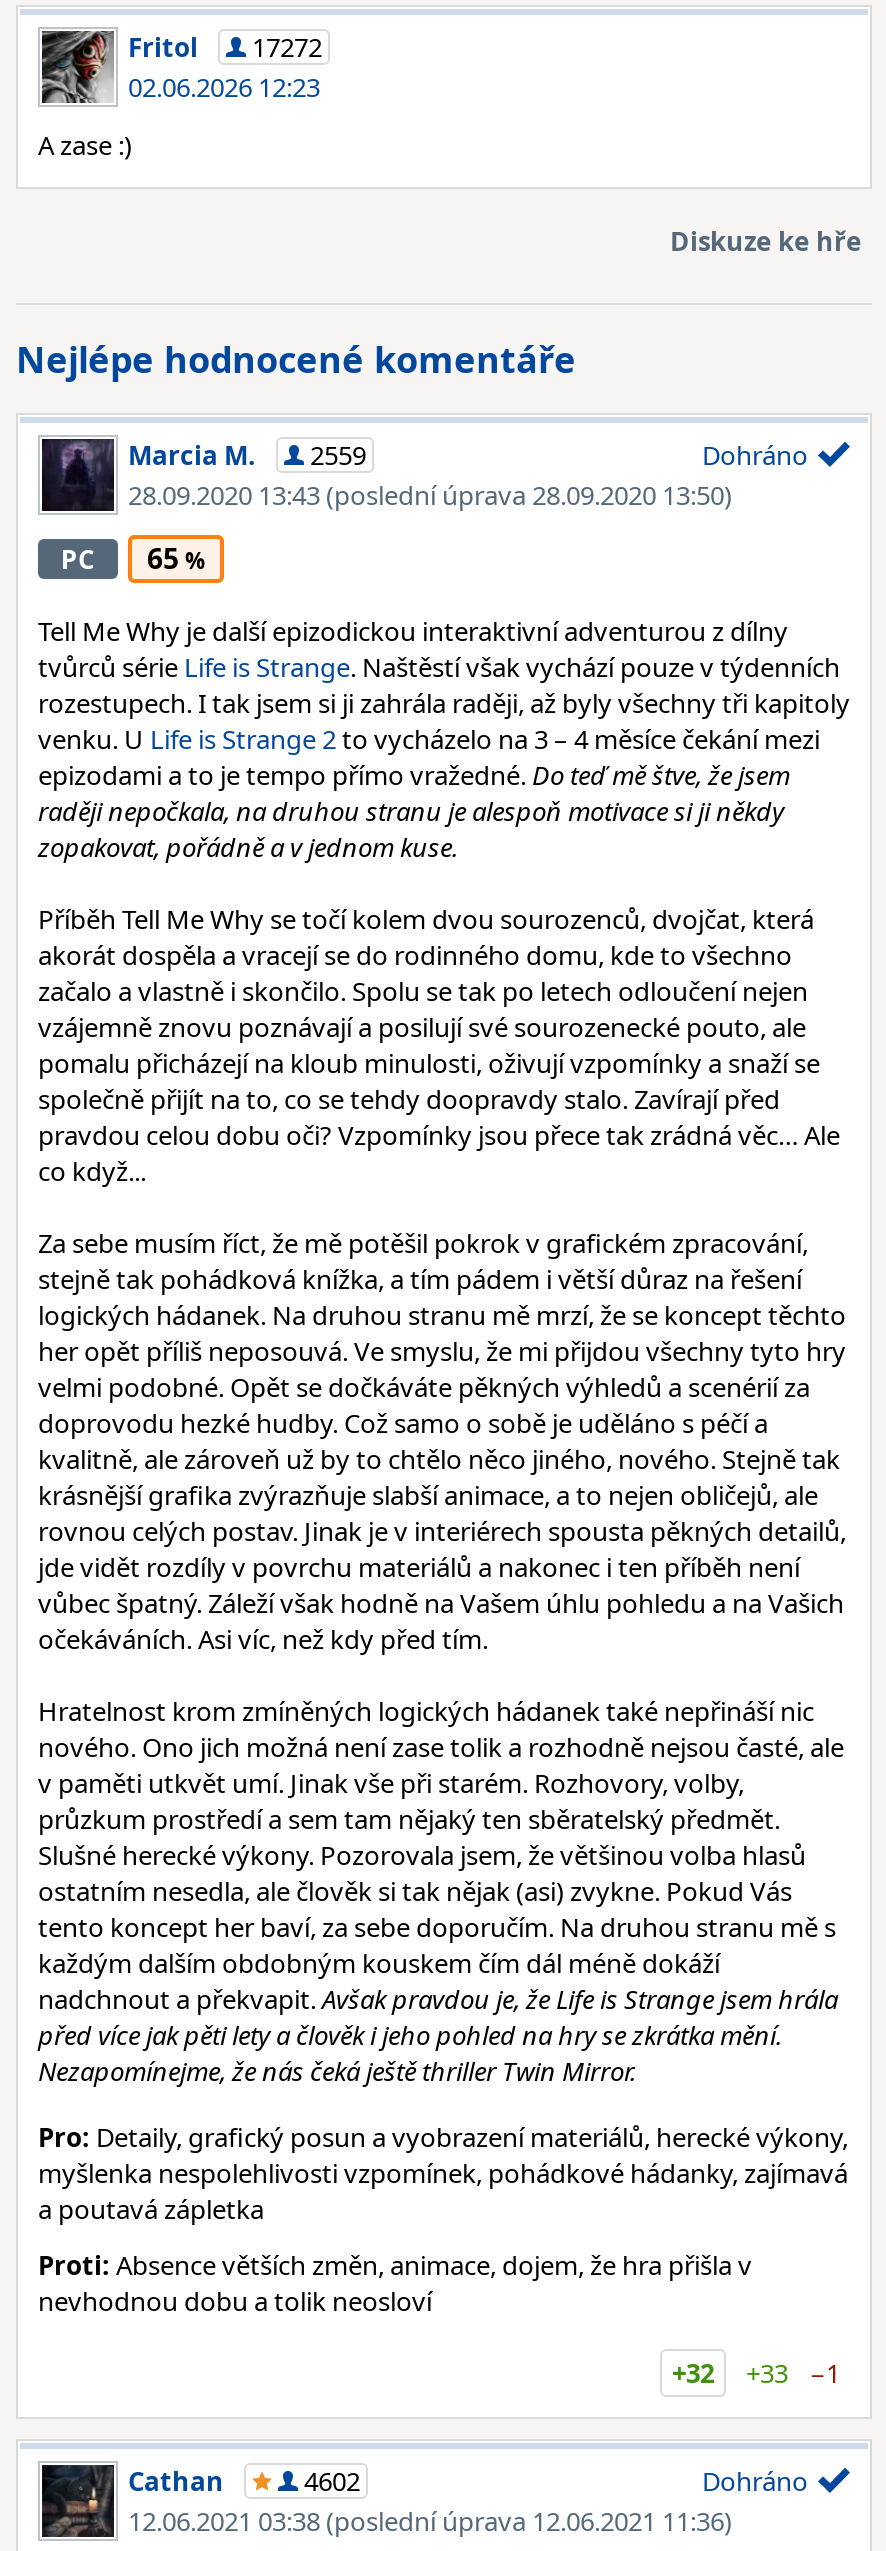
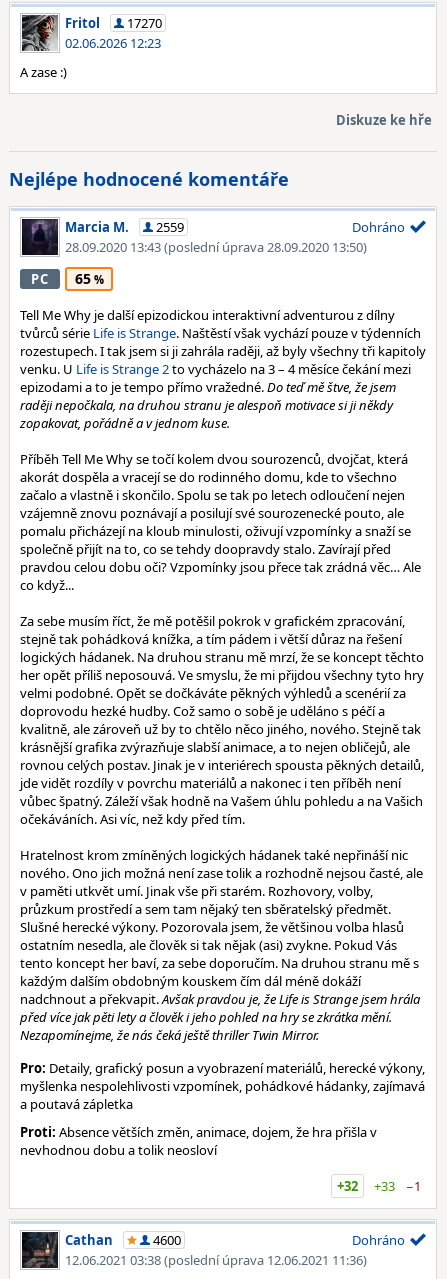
[128,29,322,65] Fritol 17272 -> [65,14,162,32] Fritol 17270
[304,2463,360,2499] 4602 -> [153,1231,181,1249] 4600

